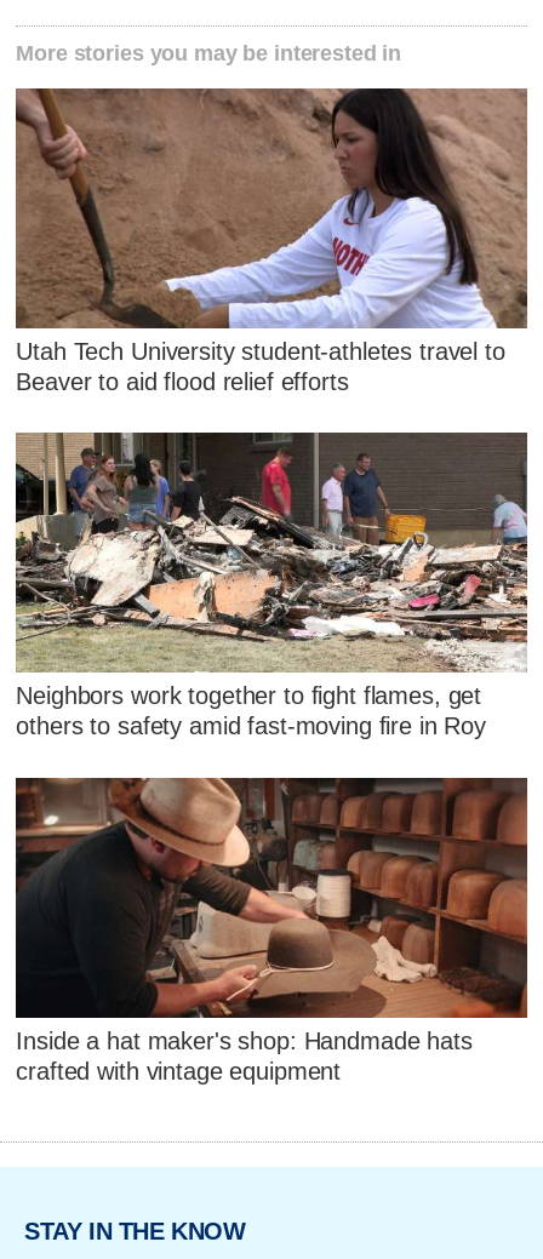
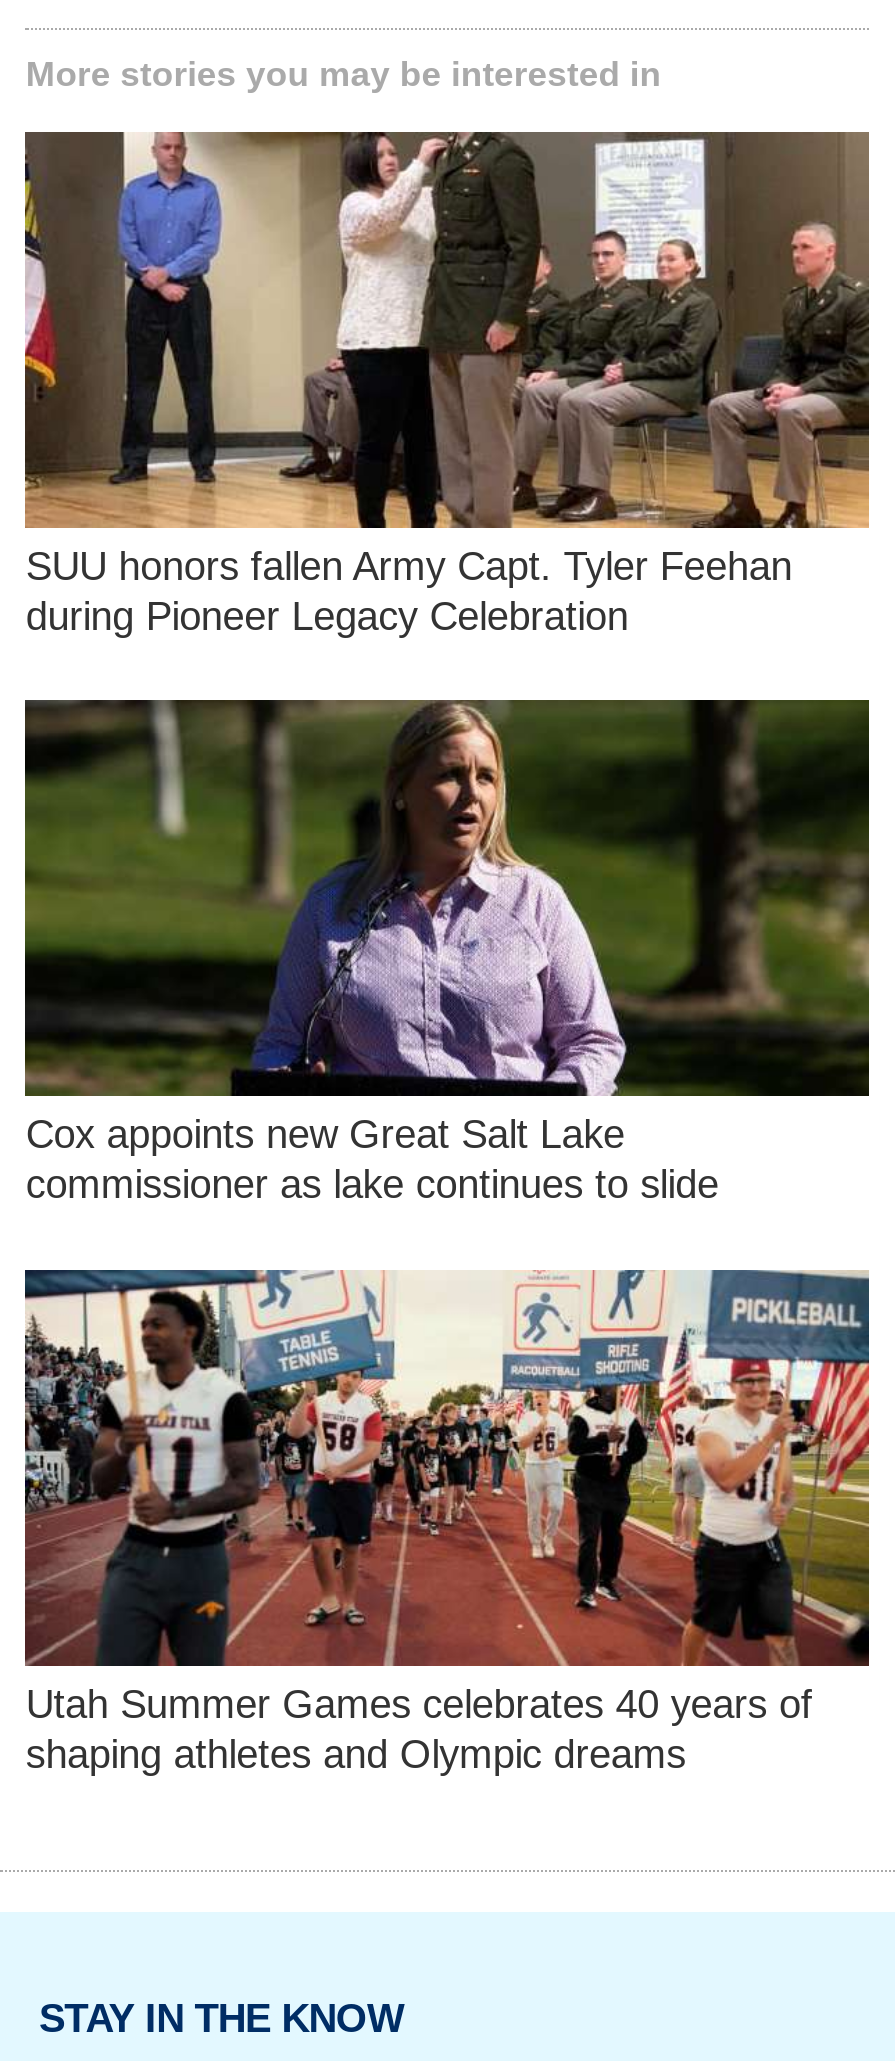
[15,87,528,395] [image] | Utah Tech University student-athletes travel to | Beaver to aid flood relief efforts -> [25,132,871,638] [image] | SUU honors fallen Army Capt. Tyler Feehan | during Pioneer Legacy Celebration
[15,431,528,740] [image] | Neighbors work together to fight flames, get | others to safety amid fast-moving fire in Roy -> [23,698,871,1207] [image] | Cox appoints new Great Salt Lake | commissioner as lake continues to slide
[15,777,528,1085] [image] | Inside a hat maker's shop: Handmade hats | crafted with vintage equipment -> [25,1268,871,1776] [image] | Utah Summer Games celebrates 40 years of | shaping athletes and Olympic dreams

